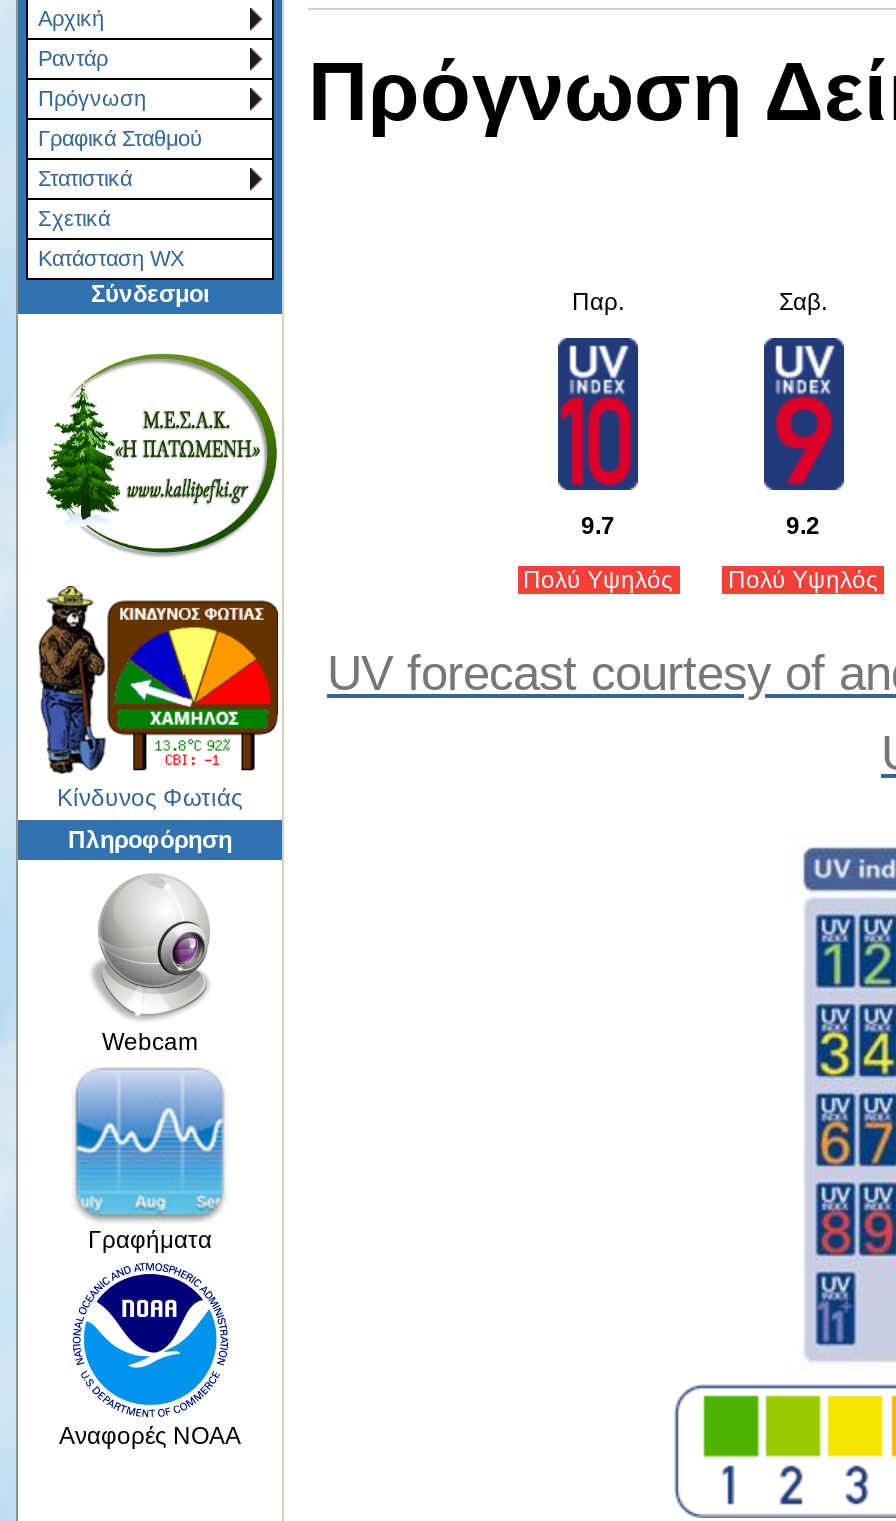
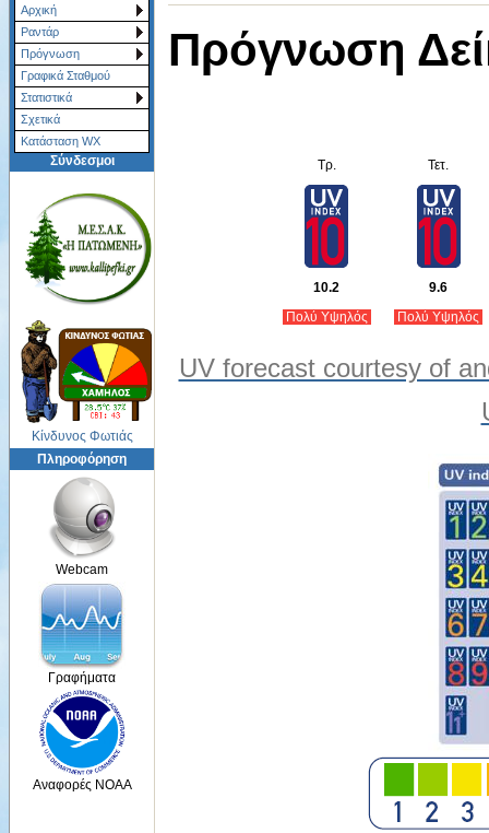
[572,288,827,316] Παρ. | Σαβ. -> [317,158,449,173] Τρ. | Τετ.
[581,394,836,540] [image] | 9.7 | 9.2 -> [313,215,457,295] [image] | 10.2 | 9.6

